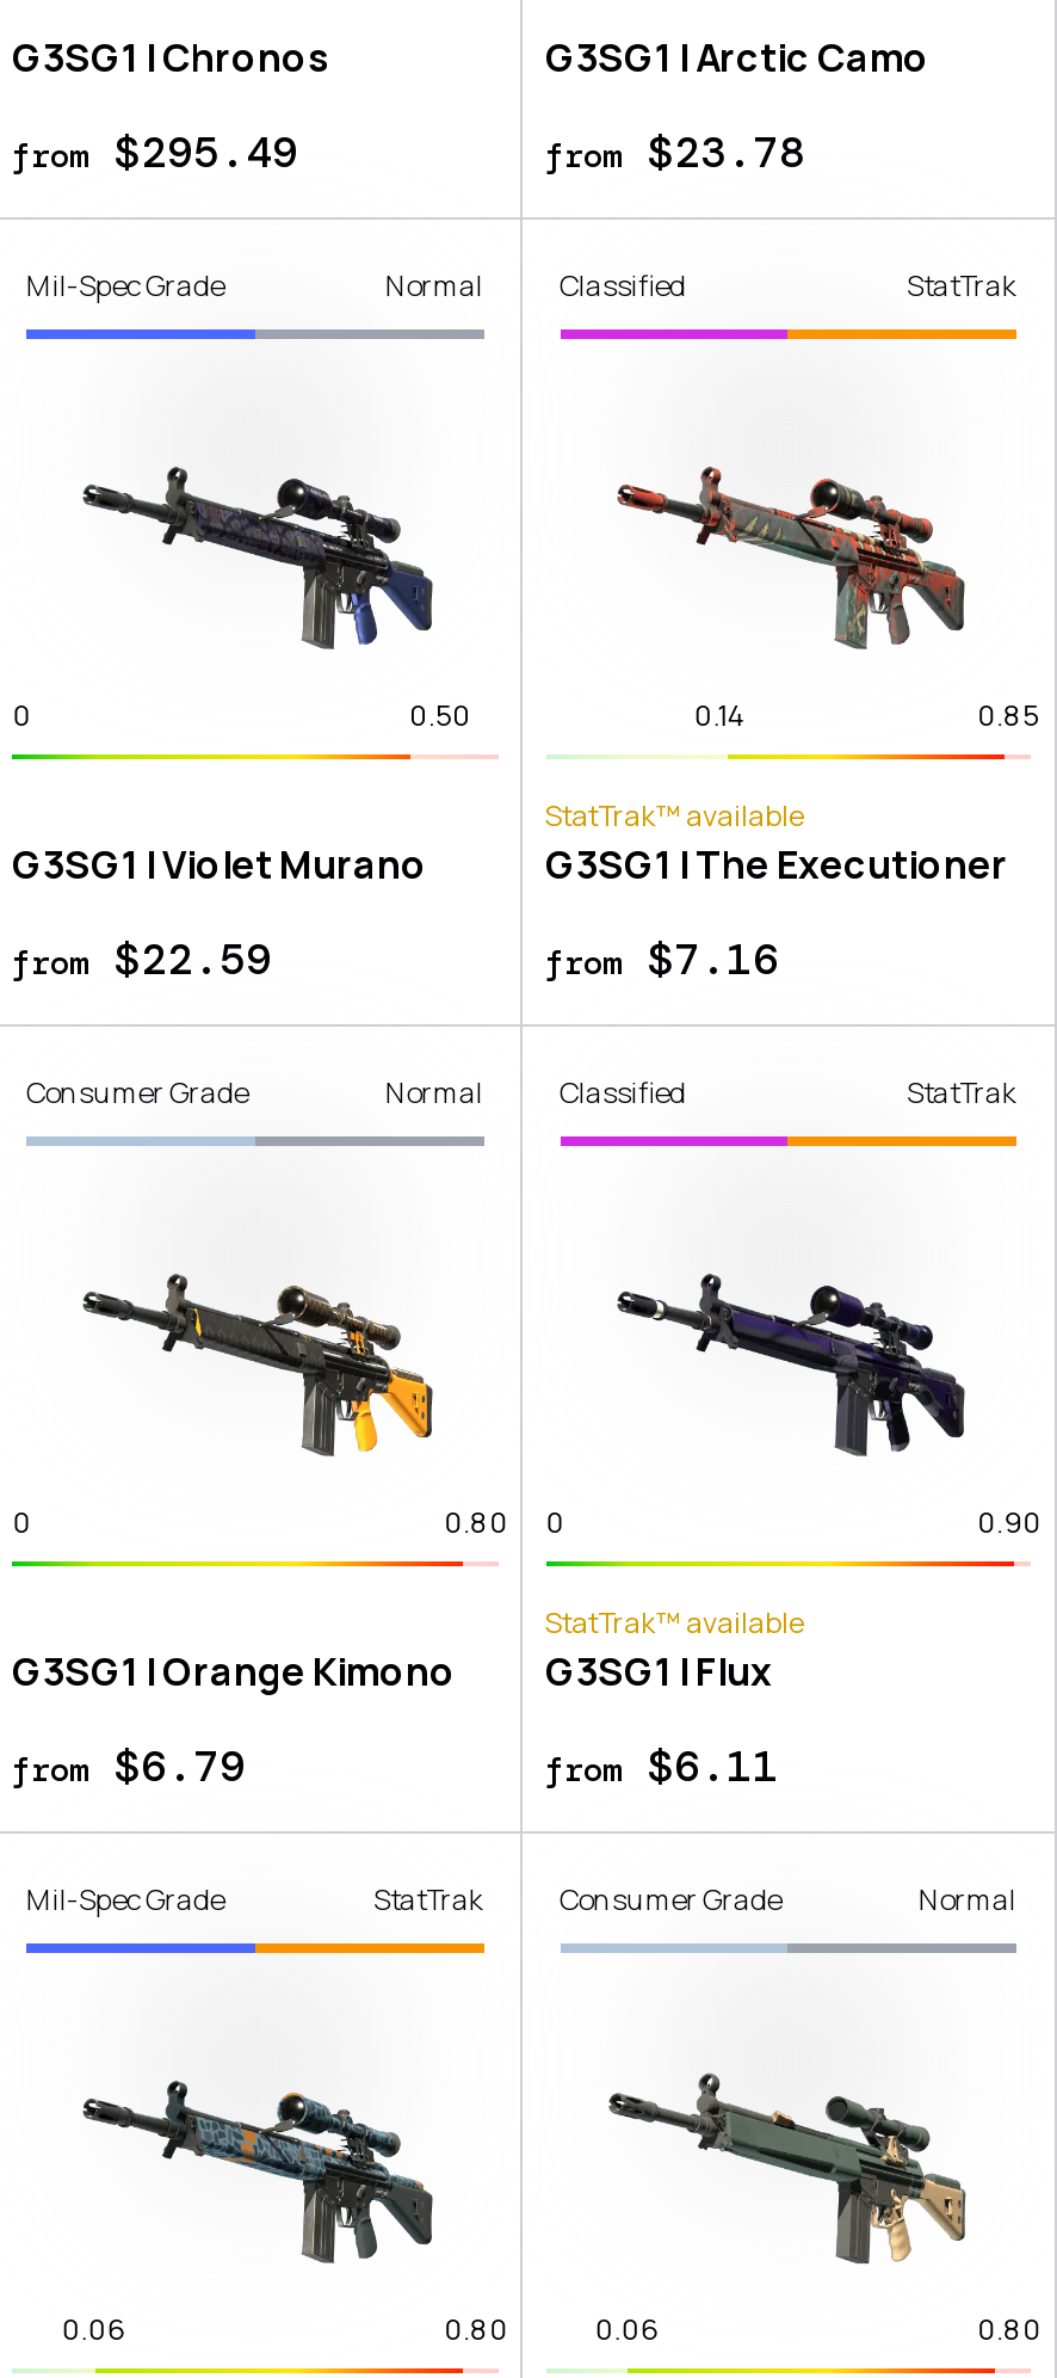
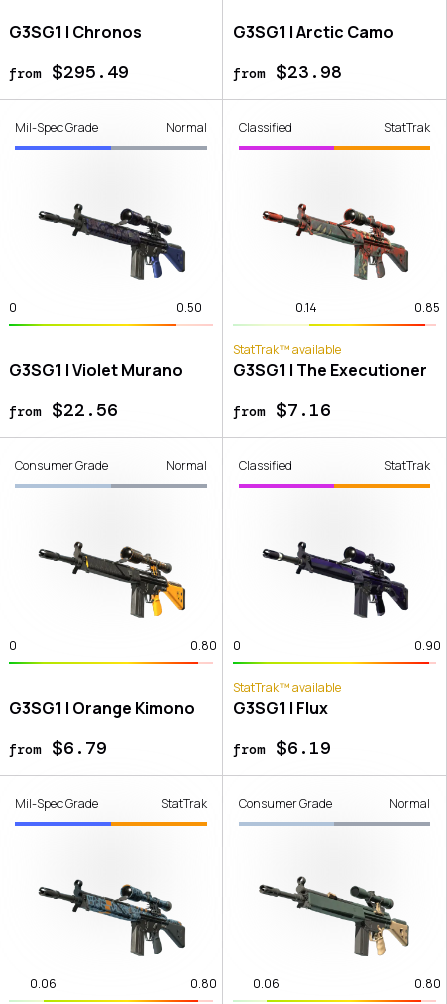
[545,124,805,182] from $23.78 -> [232,60,341,84] from $23.98
[12,931,272,988] from $22.59 -> [9,398,118,422] from $22.56
[545,1738,779,1795] from $6.11 -> [232,736,330,760] from $6.19

